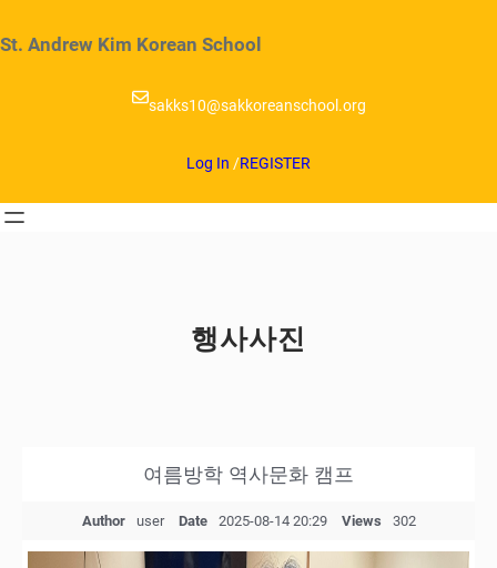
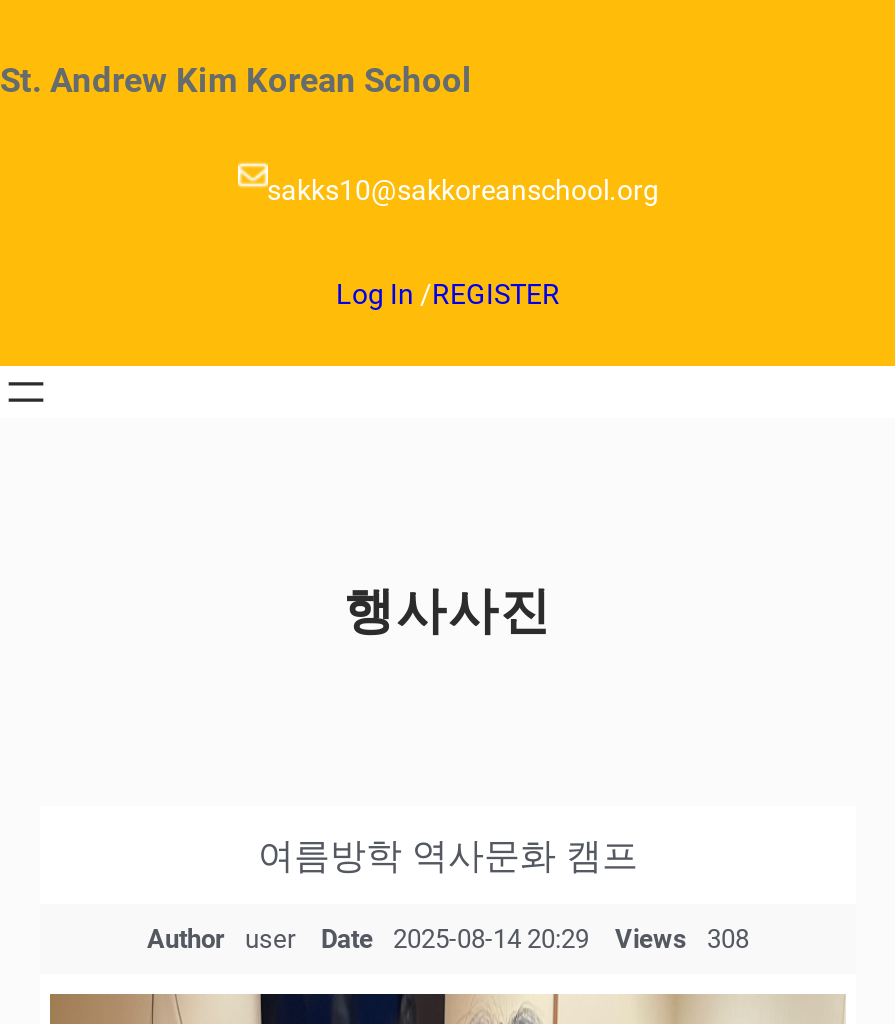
[82,512,415,529] Author user Date 2025-08-14 20:29 Views 302 -> [147,924,749,954] Author user Date 2025-08-14 20:29 Views 308

